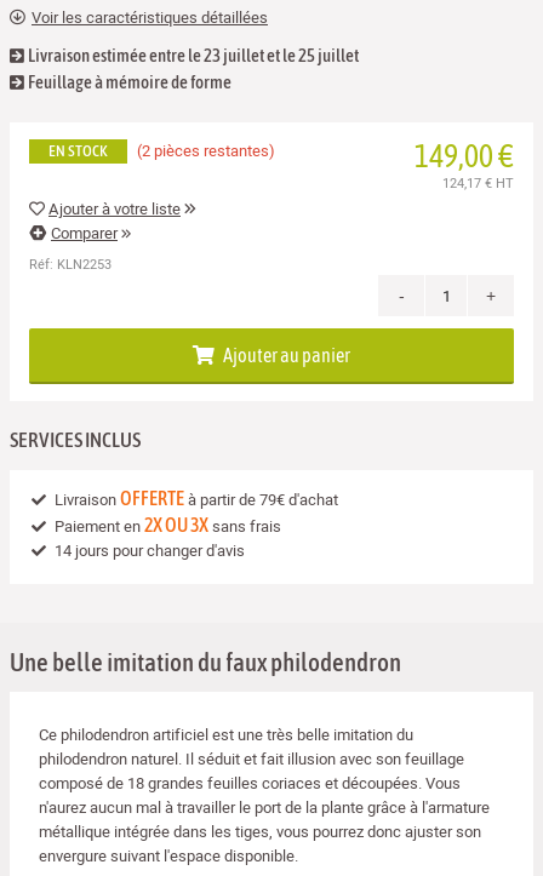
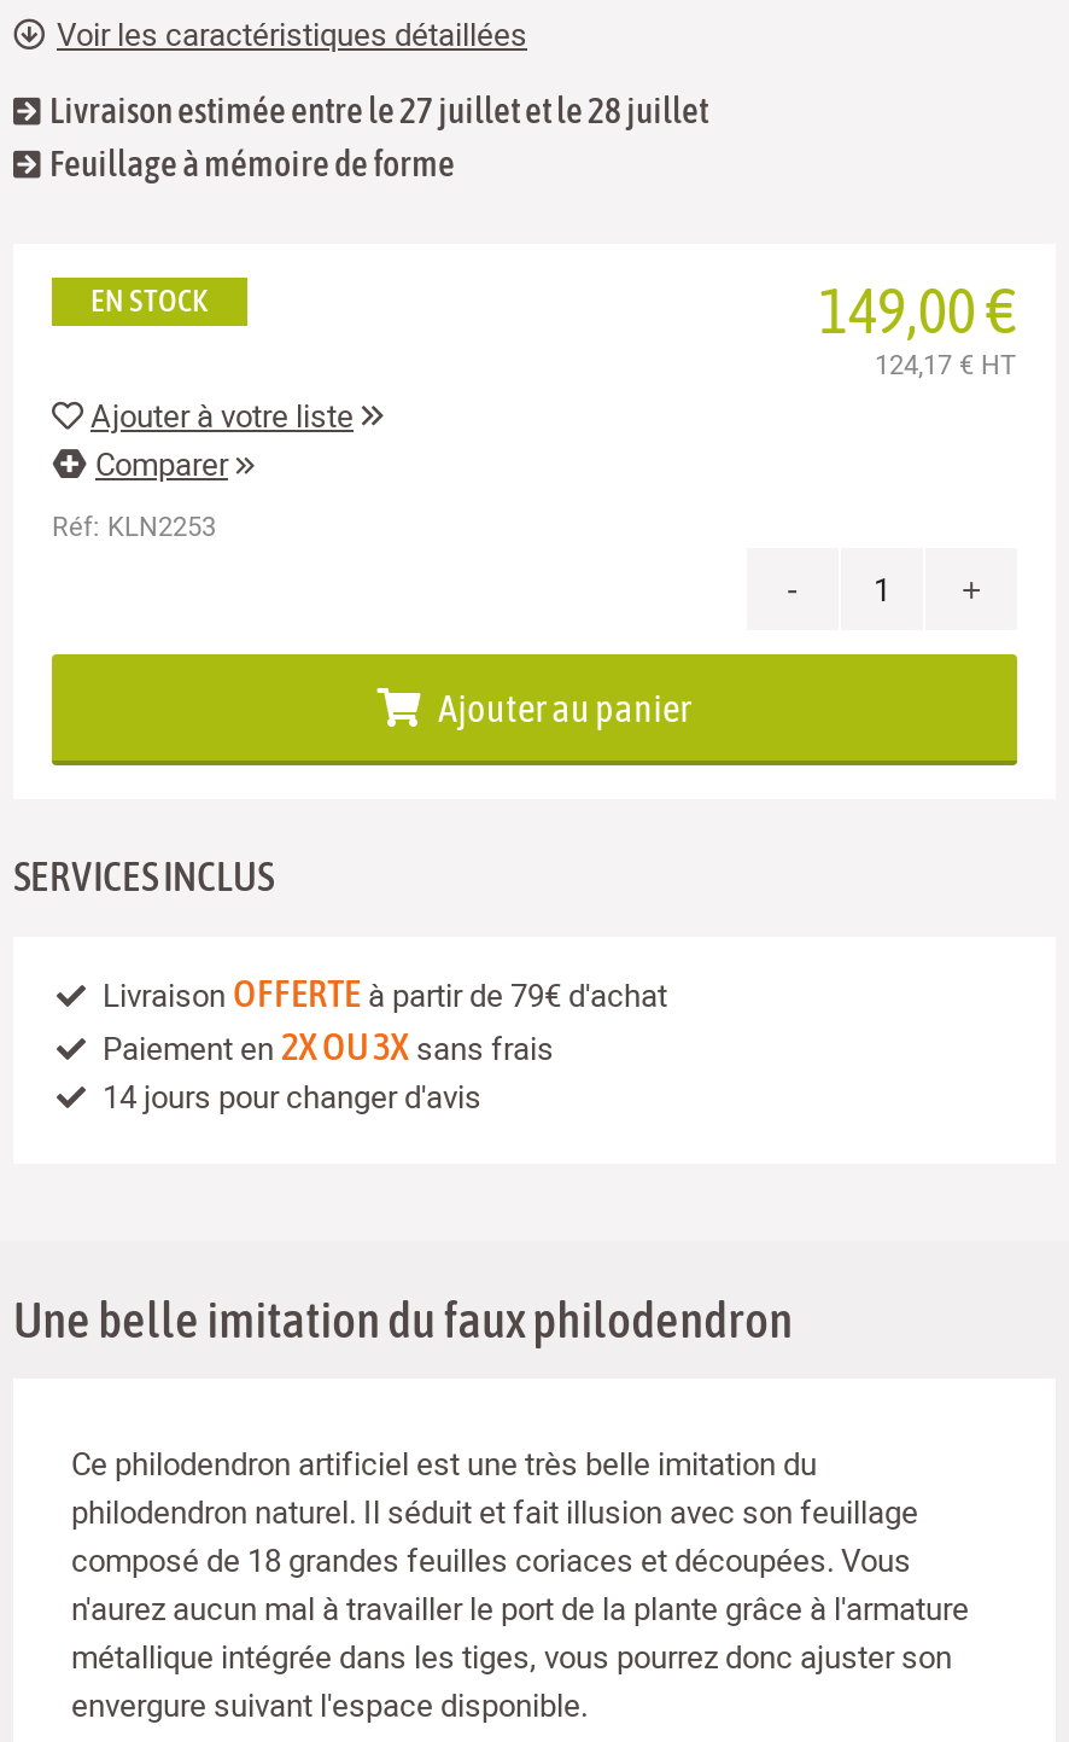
[25,45,359,65] Livraison estimée entre le 23 juillet et le 25 juillet -> [45,89,708,130] Livraison estimée entre le 27 juillet et le 28 juillet
[137,139,275,162] (2 pièces restantes) -> none

